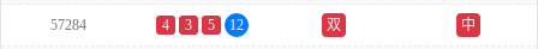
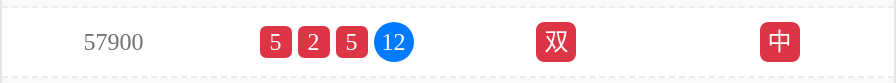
[50,17,86,33] 57284 -> [84,28,144,56] 57900
[162,17,169,33] 4 -> [270,28,282,56] 5
[185,17,192,33] 3 -> [308,28,320,56] 2

